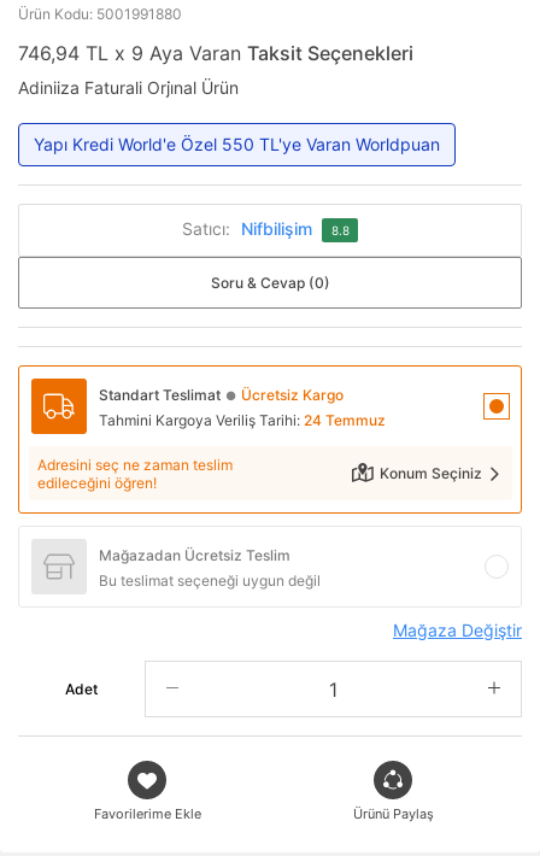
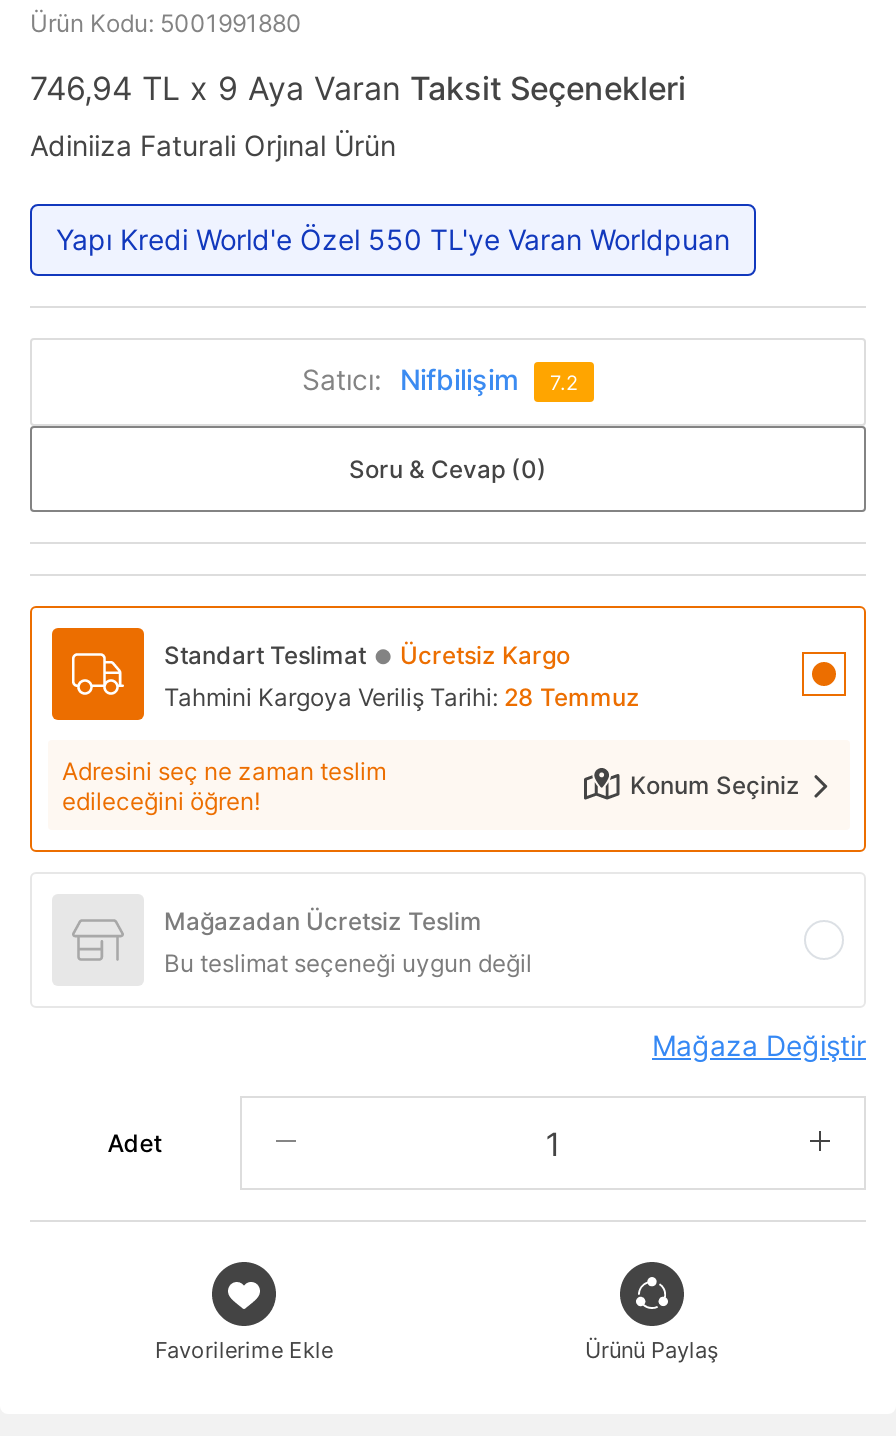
[182,218,349,239] Satıcı: Nifbilişim 8.8 -> [302,362,578,396] Satıcı: Nifbilişim 7.2
[99,411,386,429] Tahmini Kargoya Veriliş Tarihi: 24 Temmuz -> [164,682,640,712] Tahmini Kargoya Veriliş Tarihi: 28 Temmuz

